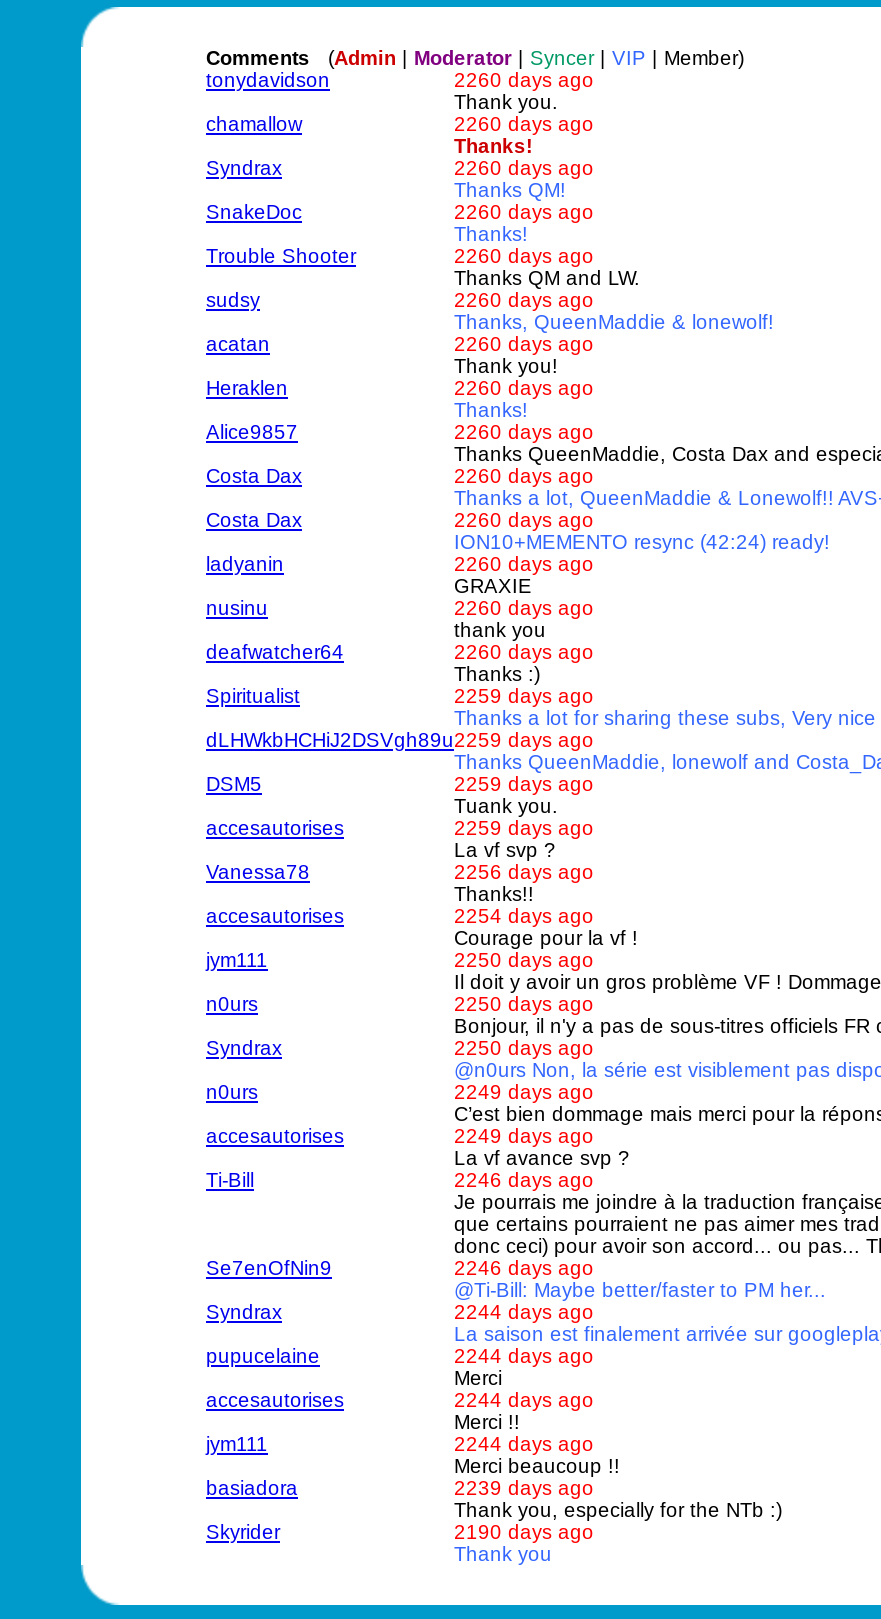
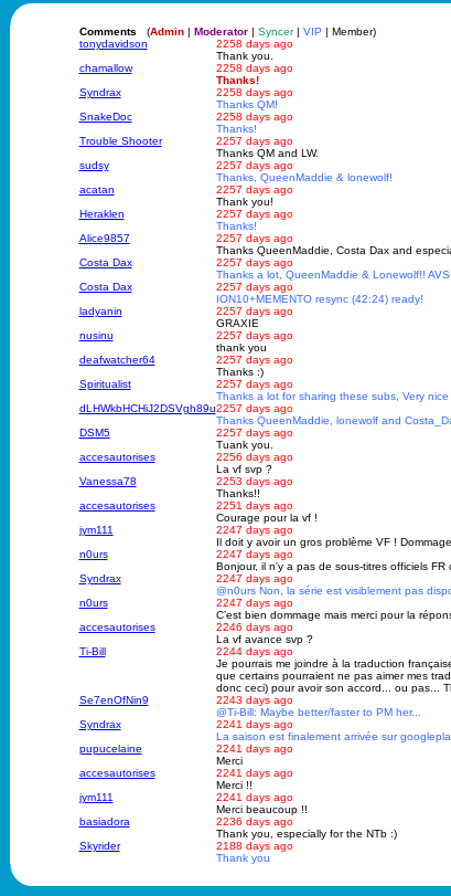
[454,69,594,91] 2260 days ago -> [216,38,293,50] 2258 days ago
[454,113,594,135] 2260 days ago -> [216,62,293,74] 2258 days ago
[454,157,594,179] 2260 days ago -> [216,86,293,98] 2258 days ago
[454,201,594,223] 2260 days ago -> [216,110,293,123] 2258 days ago
[454,245,594,267] 2260 days ago -> [216,135,293,147] 2257 days ago
[454,289,594,311] 2260 days ago -> [216,159,293,171] 2257 days ago
[454,333,594,355] 2260 days ago -> [216,183,293,196] 2257 days ago
[454,377,594,399] 2260 days ago -> [216,208,293,220] 2257 days ago
[454,421,594,443] 2260 days ago -> [216,232,293,244] 2257 days ago
[454,465,594,487] 2260 days ago -> [216,256,293,268] 2257 days ago
[454,509,594,531] 2260 days ago -> [216,281,293,293] 2257 days ago
[454,553,594,575] 2260 days ago -> [216,305,293,317] 2257 days ago
[454,597,594,619] 2260 days ago -> [216,329,293,341] 2257 days ago
[454,641,594,663] 2260 days ago -> [216,354,293,366] 2257 days ago
[454,685,594,707] 2259 days ago -> [216,378,293,390] 2257 days ago
[206,729,594,751] dLHWkbHCHiJ2DSVgh89u2259 days ago -> [79,402,293,414] dLHWkbHCHiJ2DSVgh89u2257 days ago
[454,773,594,795] 2259 days ago -> [216,426,293,439] 2257 days ago
[454,817,594,839] 2259 days ago -> [216,451,293,463] 2256 days ago
[454,861,594,883] 2256 days ago -> [216,475,293,487] 2253 days ago
[454,905,594,927] 2254 days ago -> [216,499,293,512] 2251 days ago
[454,949,594,971] 2250 days ago -> [216,524,293,536] 2247 days ago
[454,993,594,1015] 2250 days ago -> [216,548,293,560] 2247 days ago
[454,1037,594,1059] 2250 days ago -> [216,572,293,584] 2247 days ago
[454,1081,594,1103] 2249 days ago -> [216,597,293,609] 2247 days ago
[454,1125,594,1147] 2249 days ago -> [216,621,293,633] 2246 days ago
[454,1169,594,1191] 2246 days ago -> [216,645,293,657] 2244 days ago
[454,1257,594,1279] 2246 days ago -> [216,694,293,706] 2243 days ago
[454,1301,594,1323] 2244 days ago -> [216,718,293,730] 2241 days ago
[454,1345,594,1367] 2244 days ago -> [216,742,293,755] 2241 days ago
[454,1389,594,1411] 2244 days ago -> [216,767,293,779] 2241 days ago
[454,1433,594,1455] 2244 days ago -> [216,791,293,803] 2241 days ago
[454,1477,594,1499] 2239 days ago -> [216,815,293,828] 2236 days ago
[454,1521,594,1543] 2190 days ago -> [216,840,293,852] 2188 days ago

